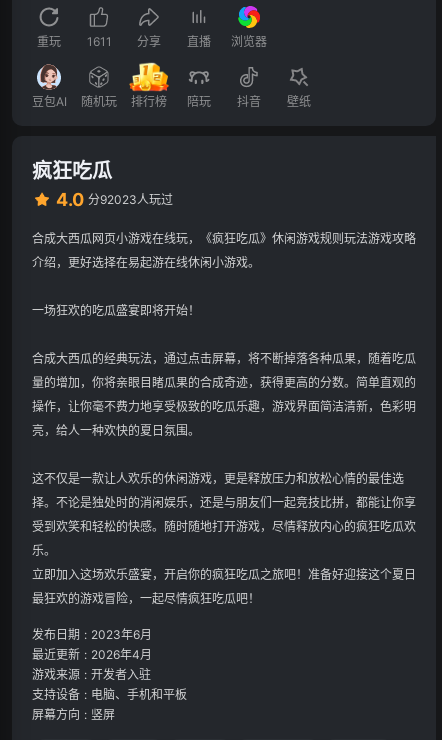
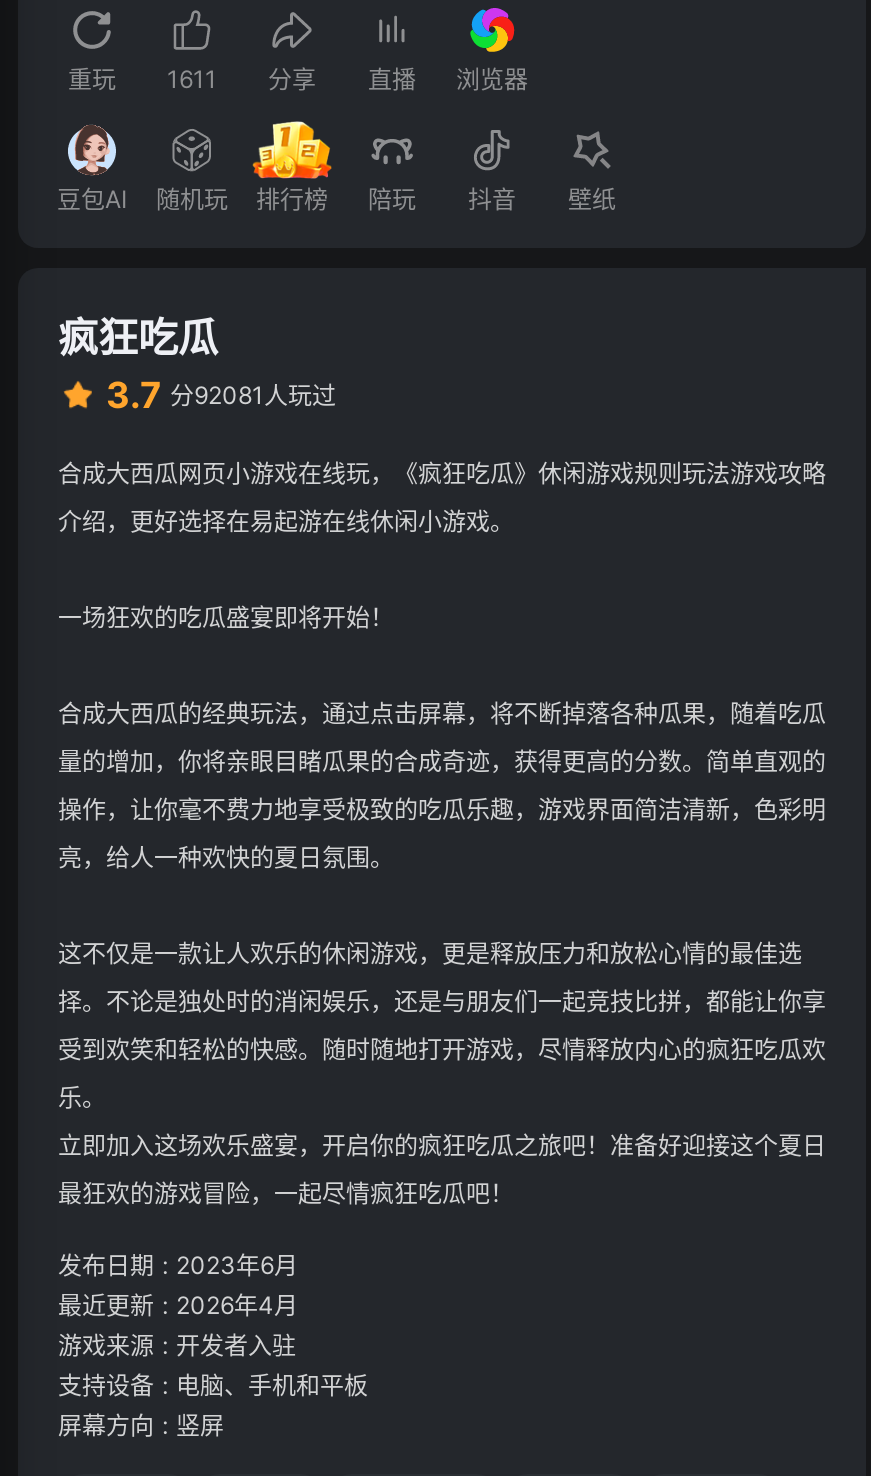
[56,189,173,210] 4.0 分92023人玩过 -> [106,374,336,416] 3.7 分92081人玩过

